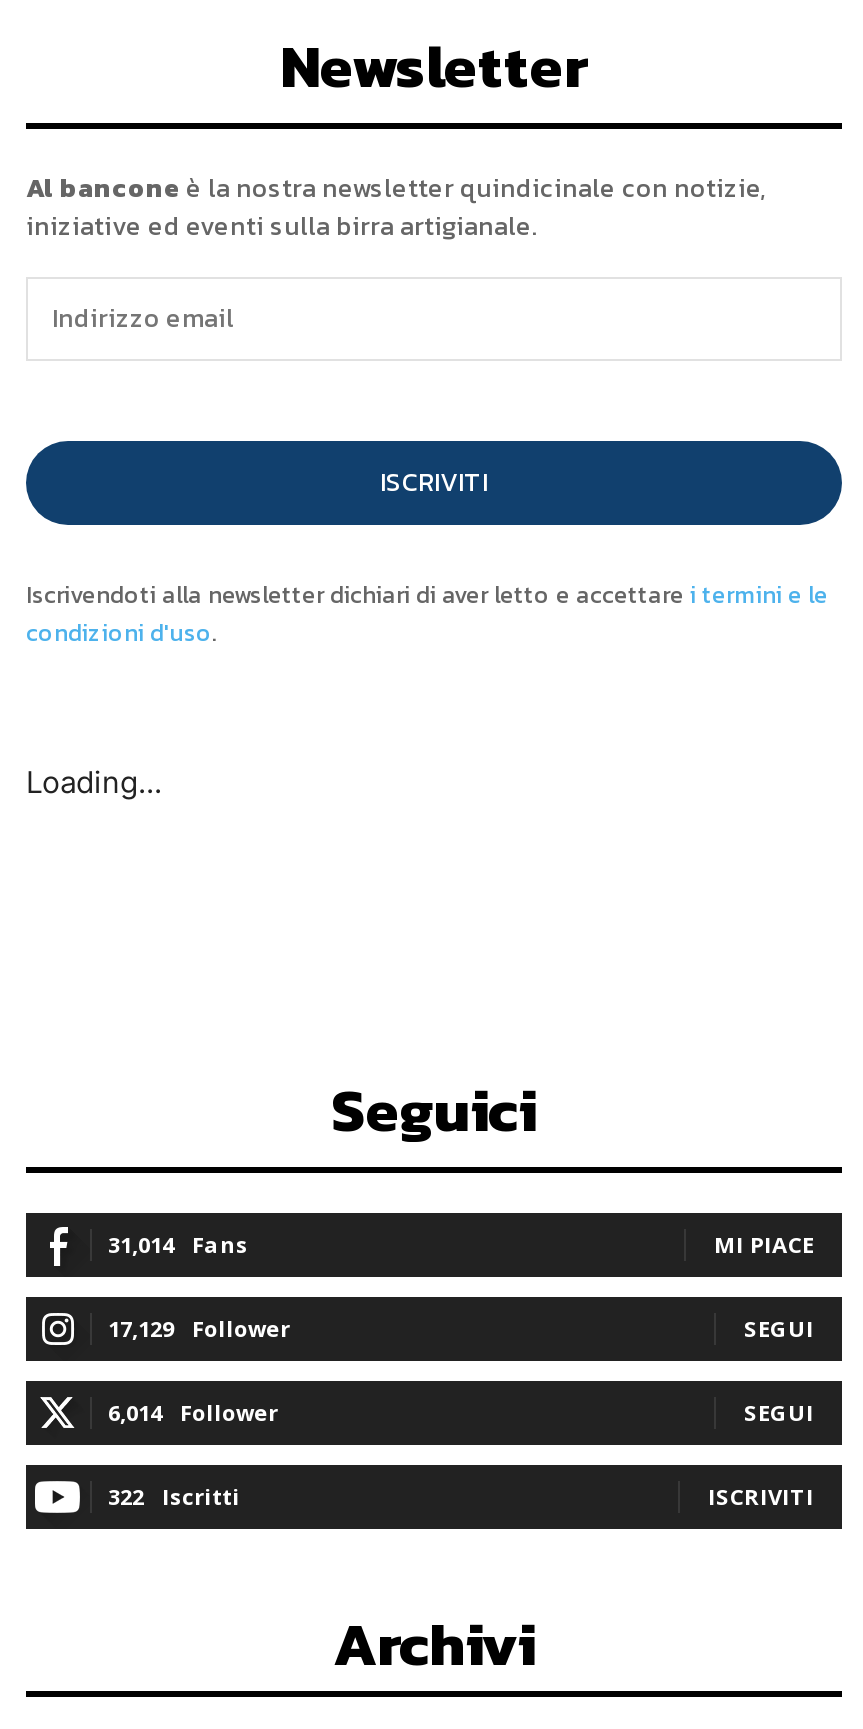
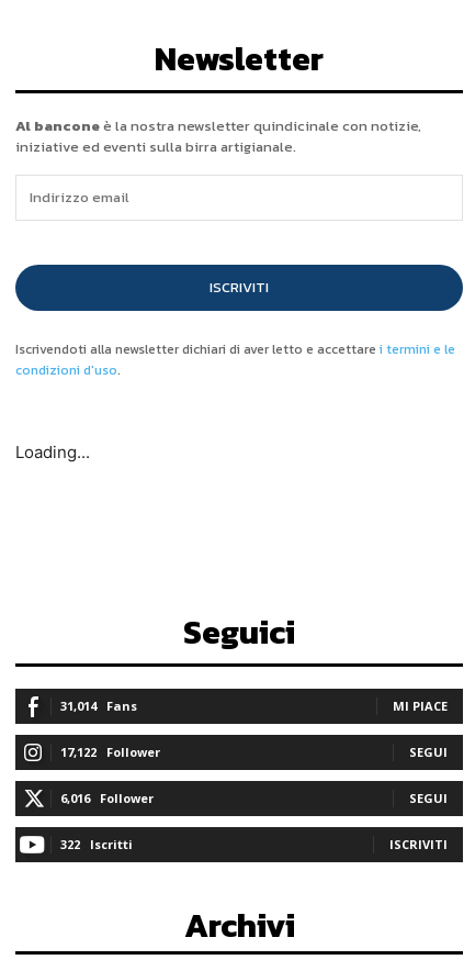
[108,1313,290,1343] 17,129 Follower -> [60,744,160,760] 17,122 Follower
[108,1397,278,1427] 6,014 Follower -> [60,790,154,806] 6,016 Follower

